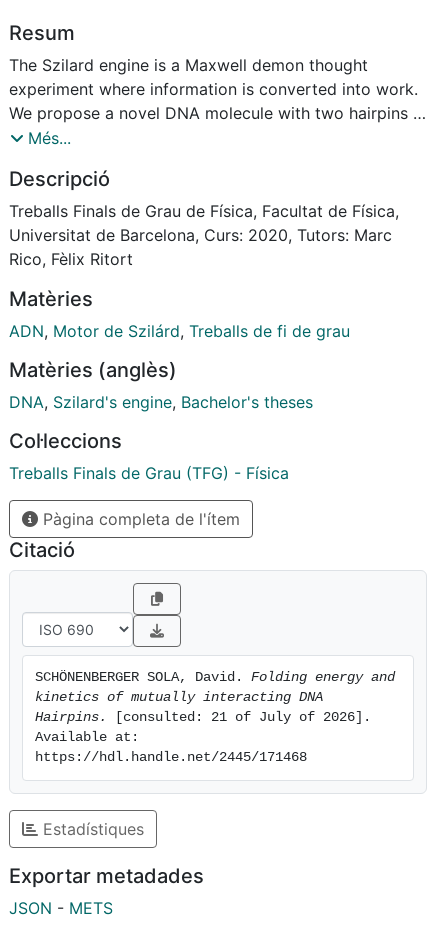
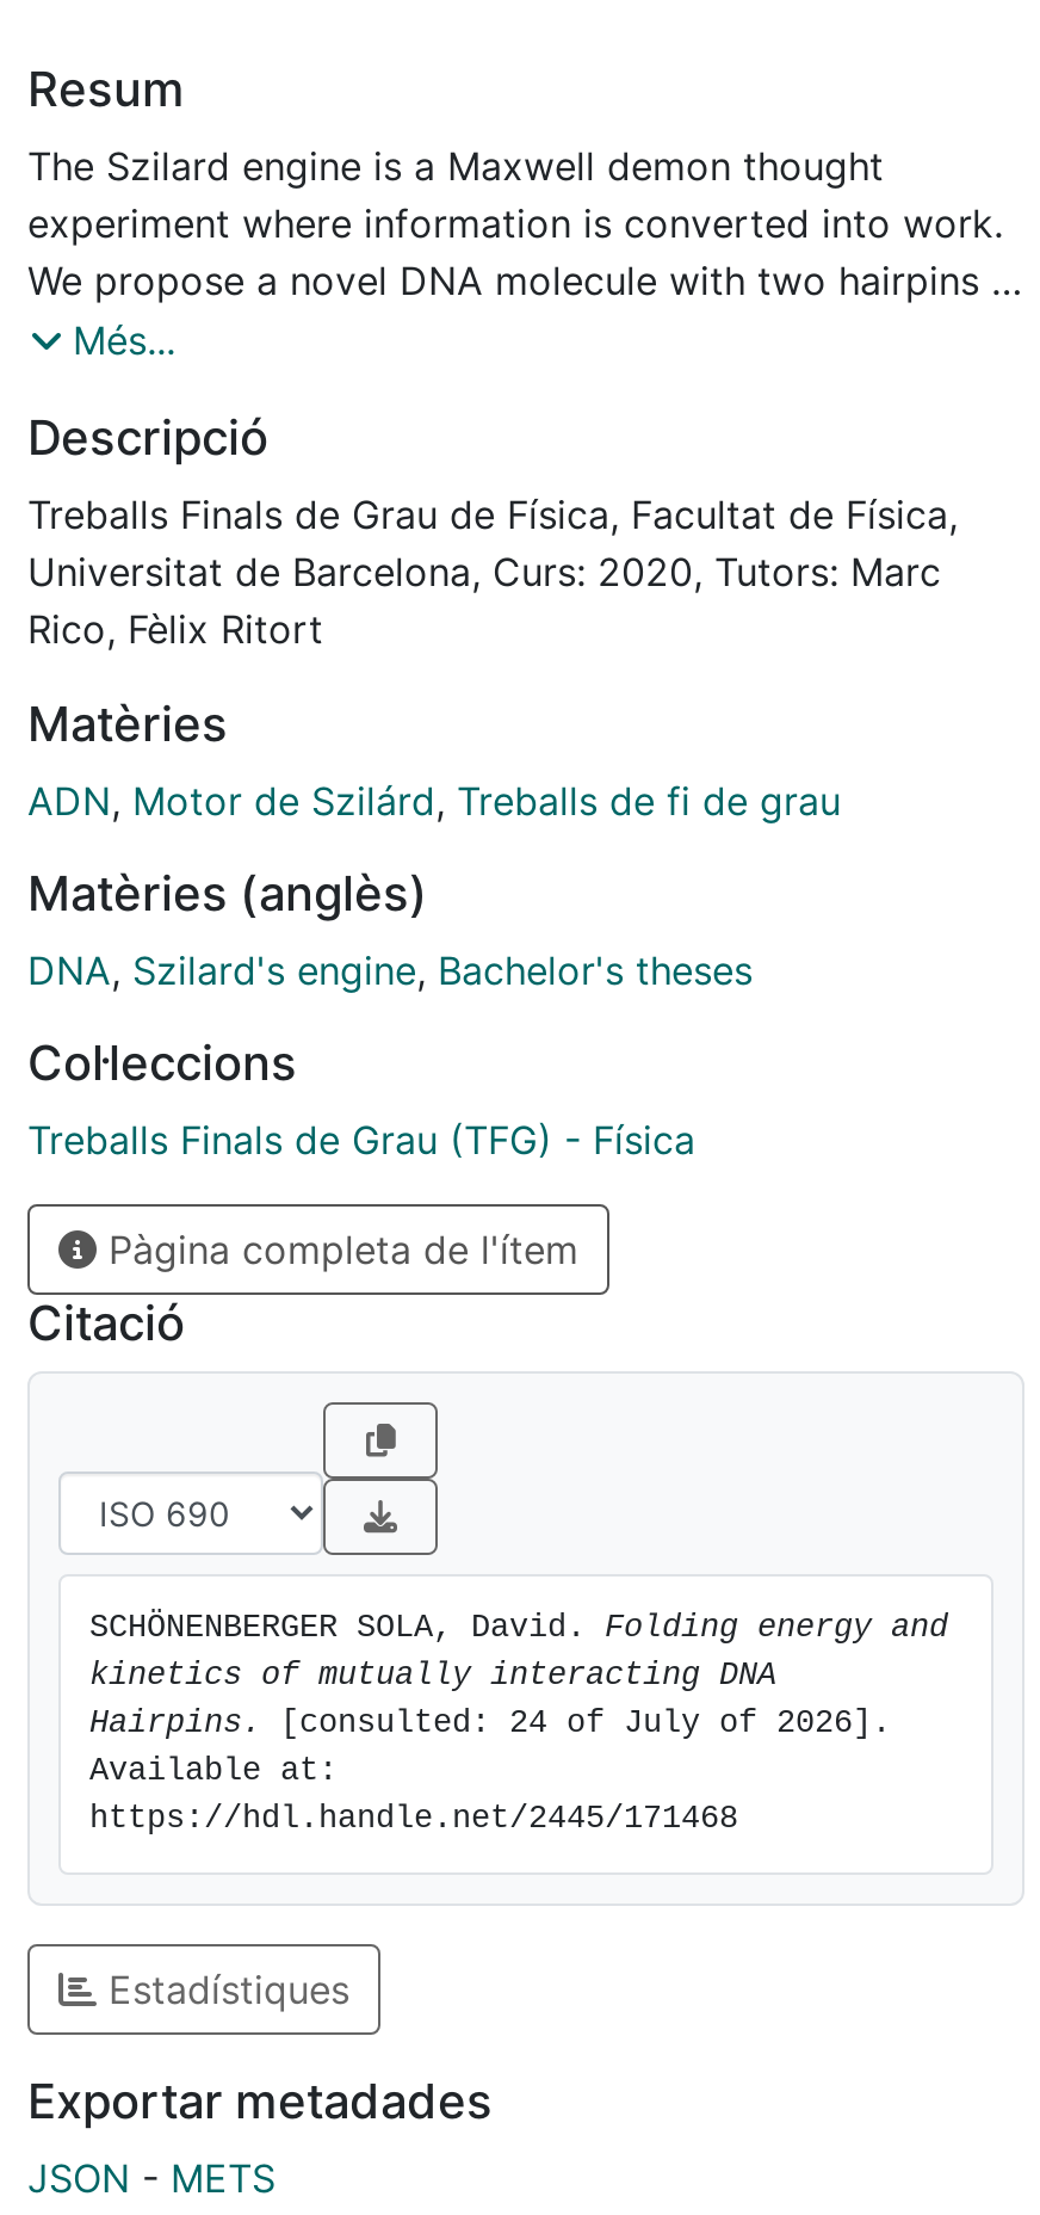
[35,710,371,725] Hairpins. [consulted: 21 of July of 2026]. -> [89,1706,891,1742] Hairpins. [consulted: 24 of July of 2026].

